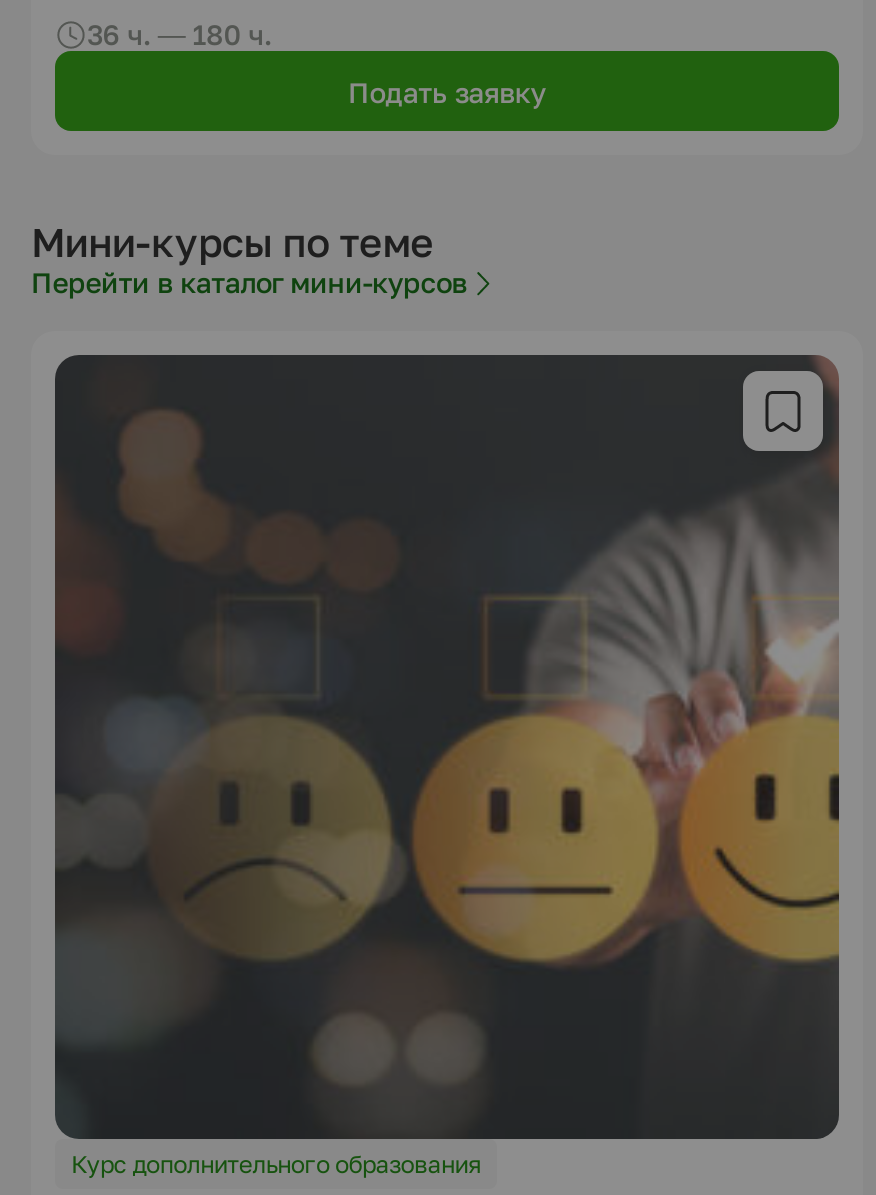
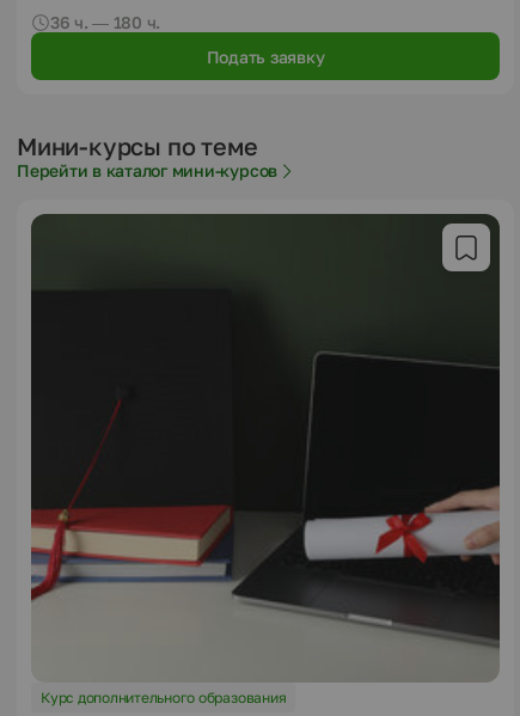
[53,355,841,1141] [image] -> [30,215,501,683] [image]

